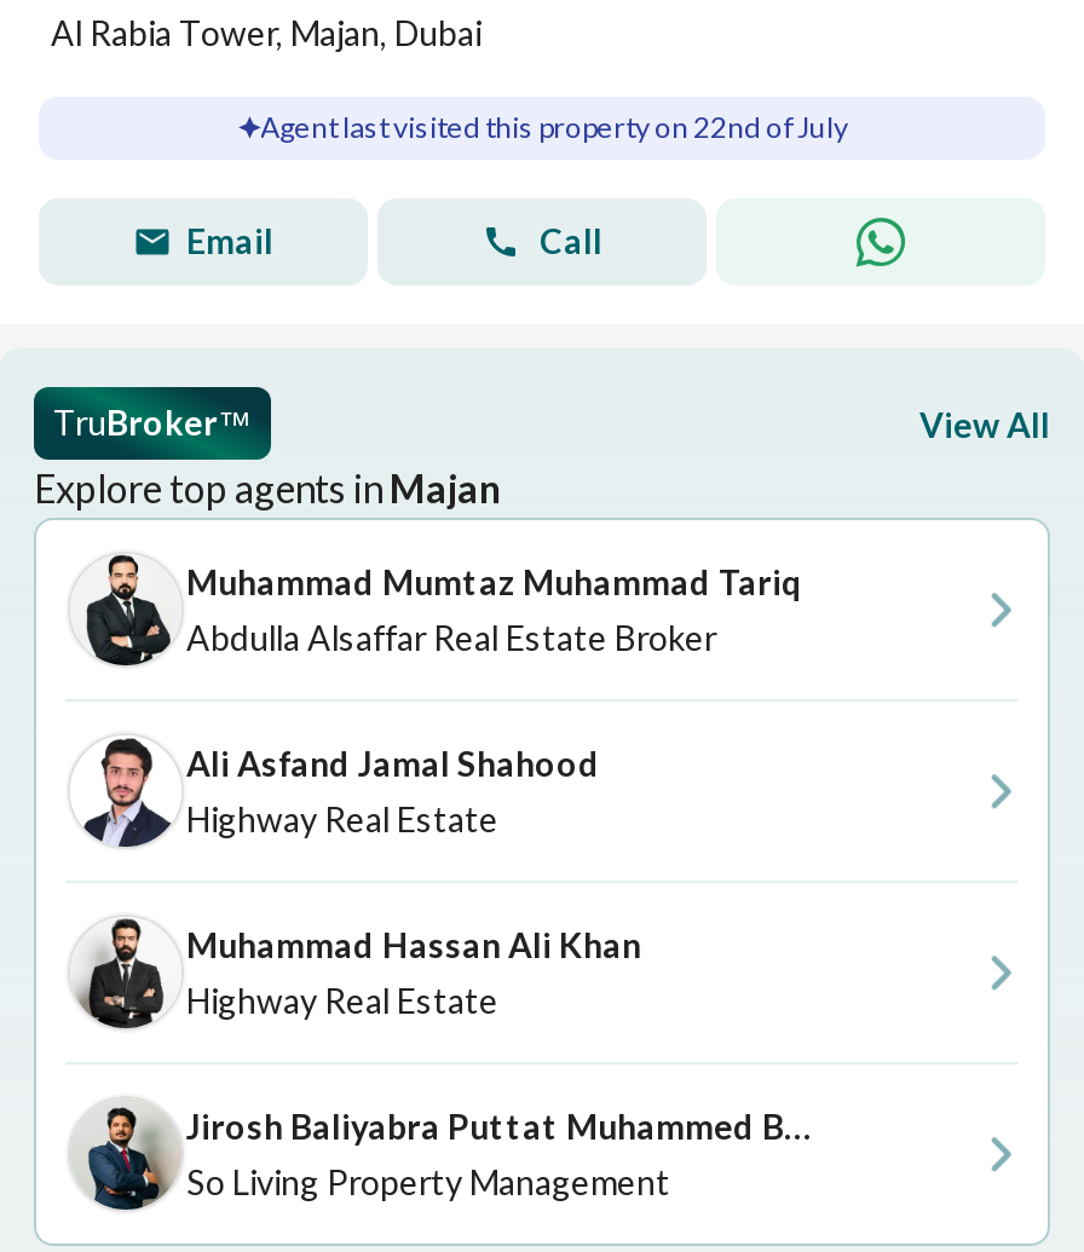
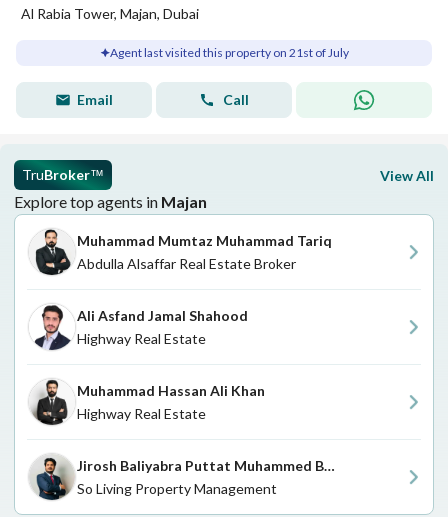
[260,109,848,145] Agent last visited this property on 22nd of July -> [109,45,348,60] Agent last visited this property on 21st of July

